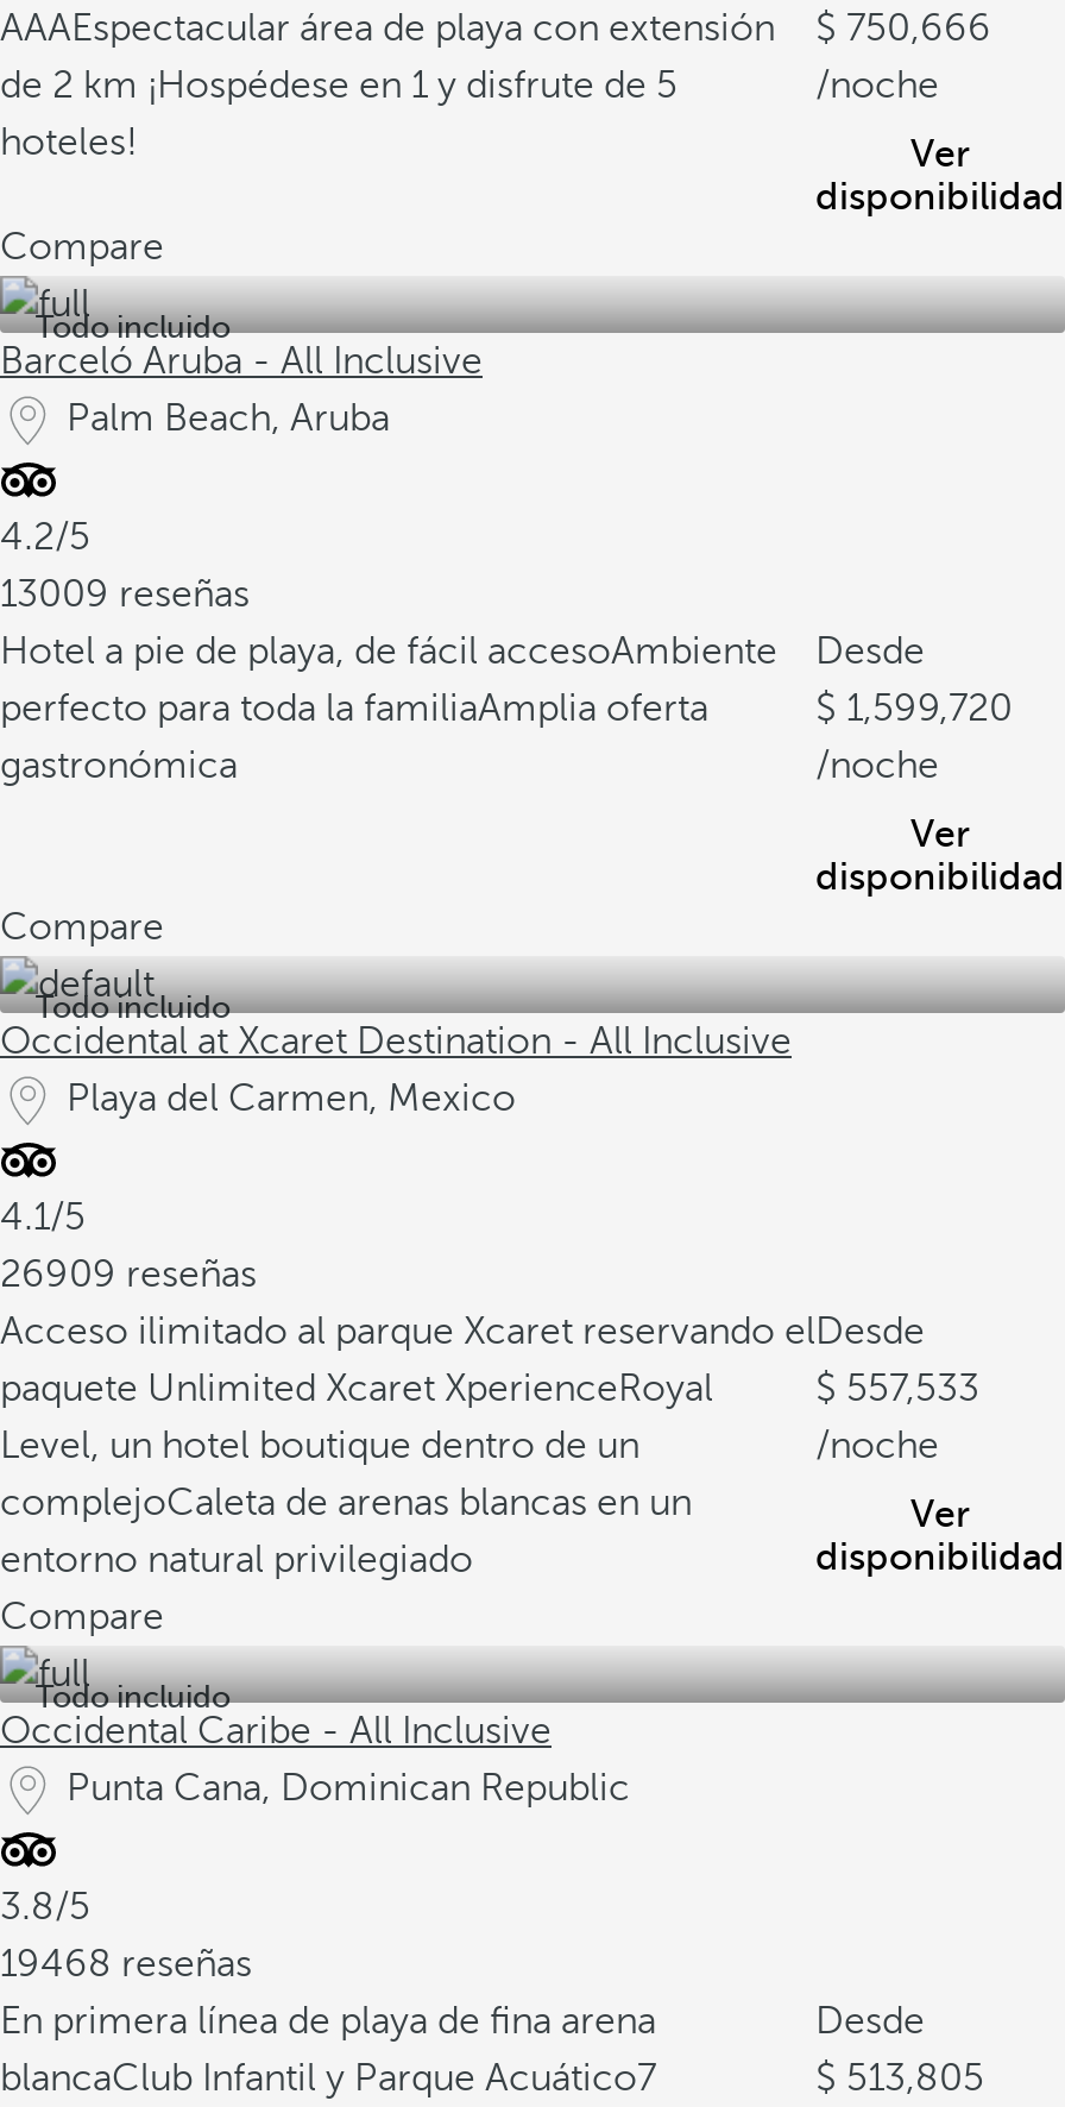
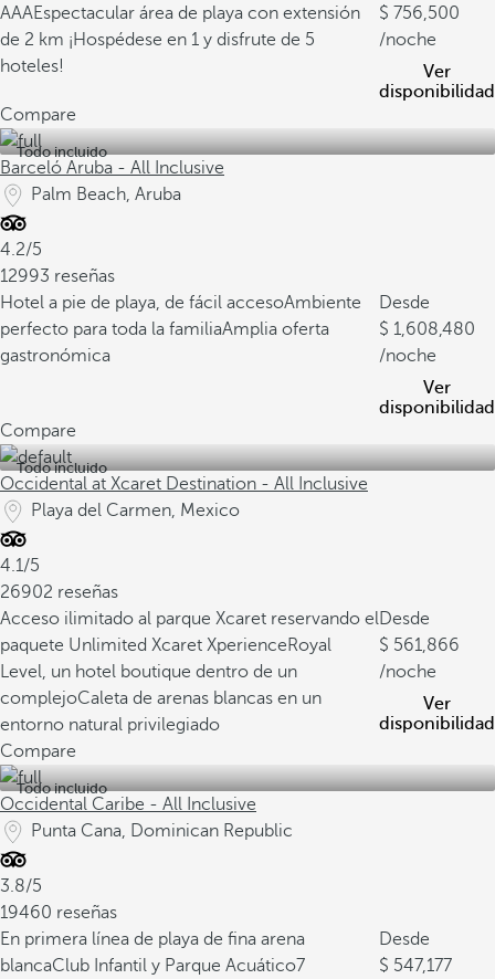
[0,7,991,50] AAAEspectacular área de playa con extensión 750,666 -> [0,3,460,23] AAAEspectacular área de playa con extensión 756,500
[0,573,250,616] 13009 reseñas -> [0,266,115,286] 12993 reseñas
[846,687,1013,730] 1,599,720 -> [393,319,475,339] 1,608,480
[0,1253,257,1296] 26909 reseñas -> [0,582,118,602] 26902 reseñas
[846,1367,979,1410] 557,533 -> [393,635,460,655] 561,866
[0,1943,252,1986] 19468 reseñas -> [0,903,117,923] 19460 reseñas
[846,2057,984,2100] 513,805 -> [393,956,452,976] 547,177

